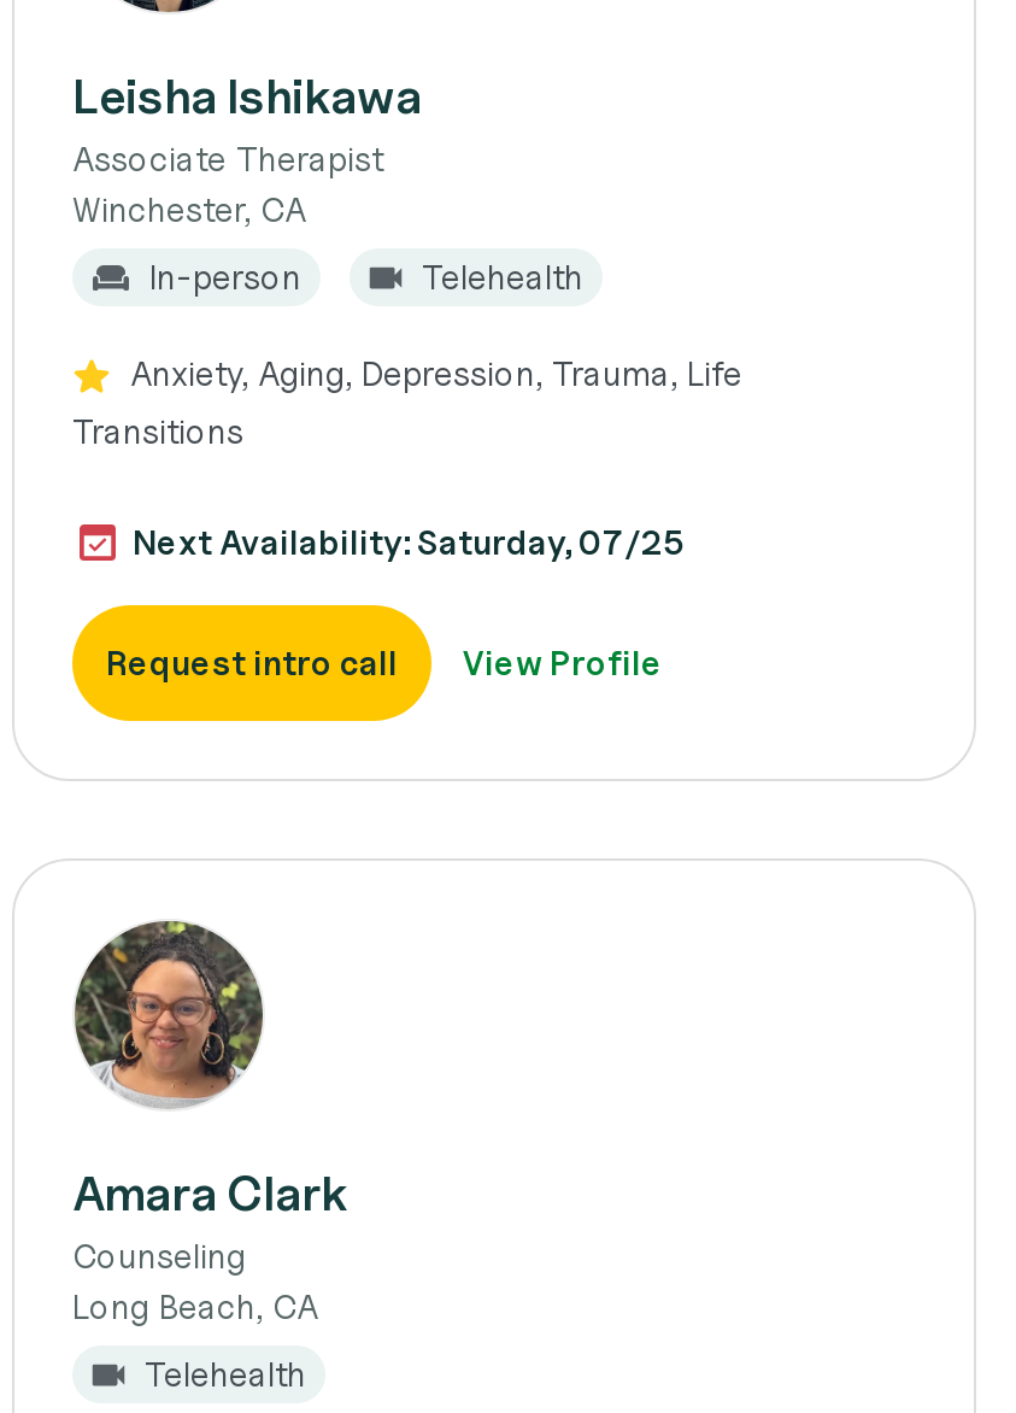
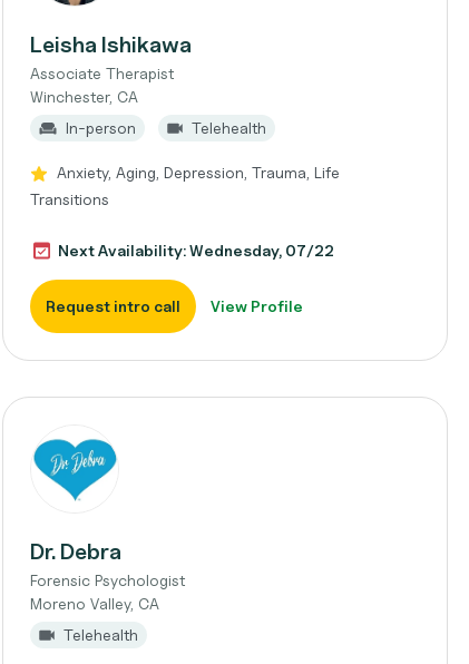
[133,521,682,562] Next Availability: Saturday, 07/25 -> [58,241,334,260] Next Availability: Wednesday, 07/22
[72,919,347,1326] [image] | Amara Clark | Counseling | Long Beach, CA -> [30,426,185,613] [image] | Dr. Debra | Forensic Psychologist | Moreno Valley, CA

